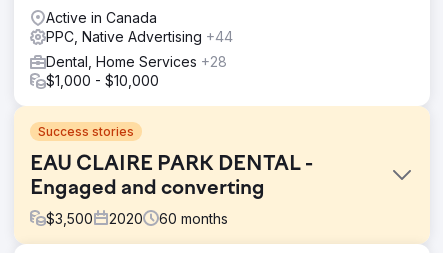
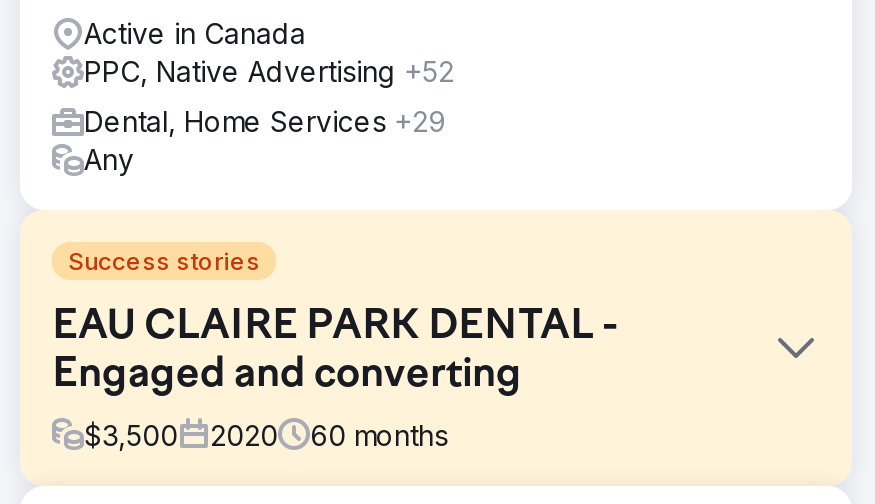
[46,28,233,45] PPC, Native Advertising +44 -> [84,53,454,87] PPC, Native Advertising +52
[46,53,227,89] Dental, Home Services +28 | $1,000 - $10,000 -> [84,103,446,175] Dental, Home Services +29 | Any

